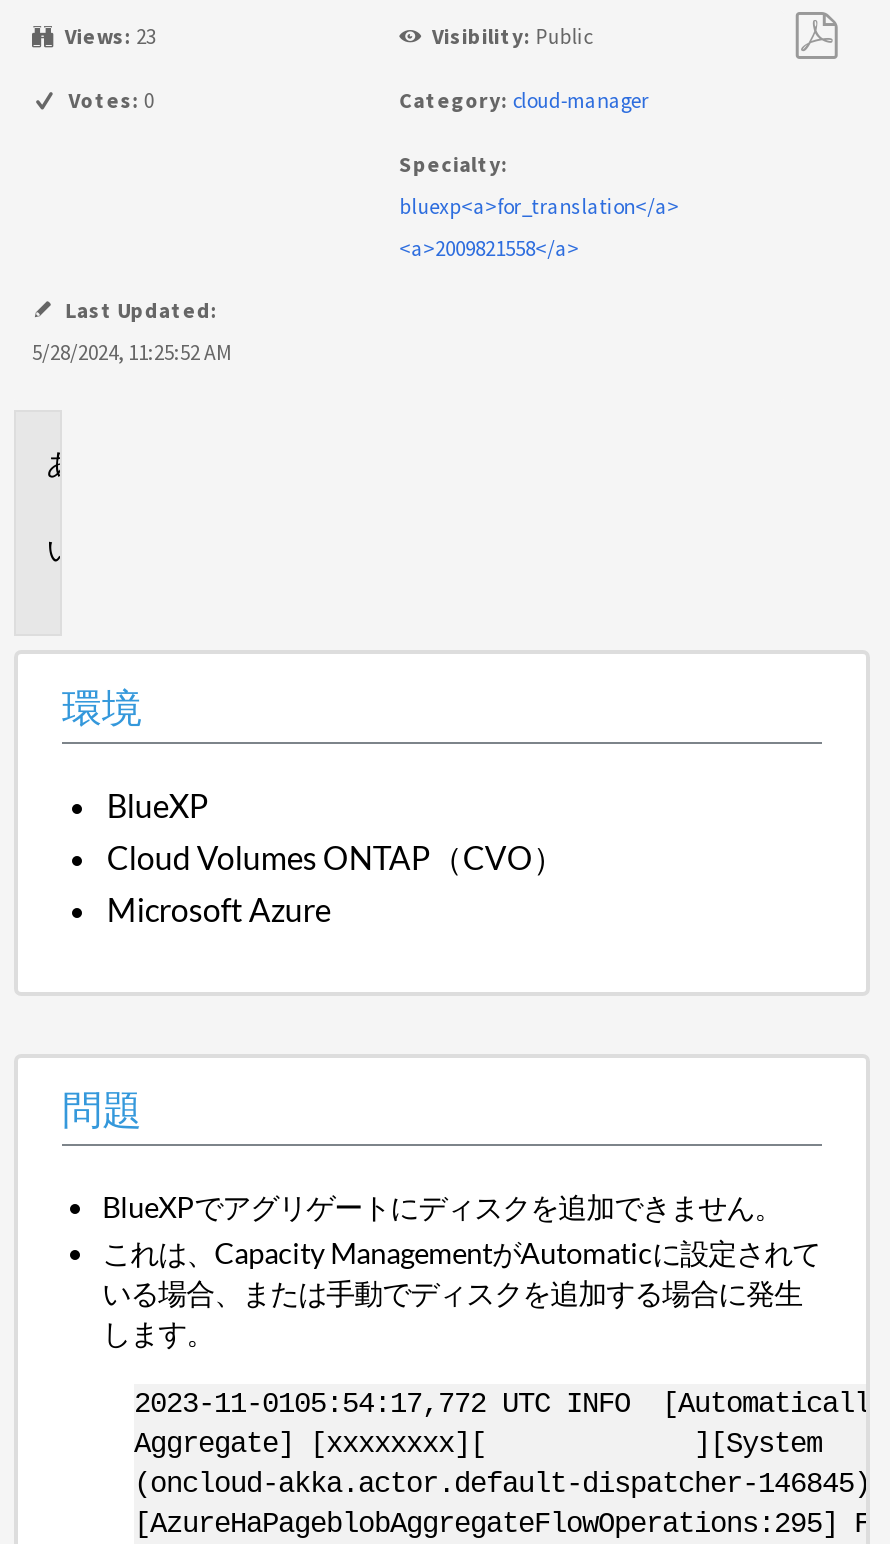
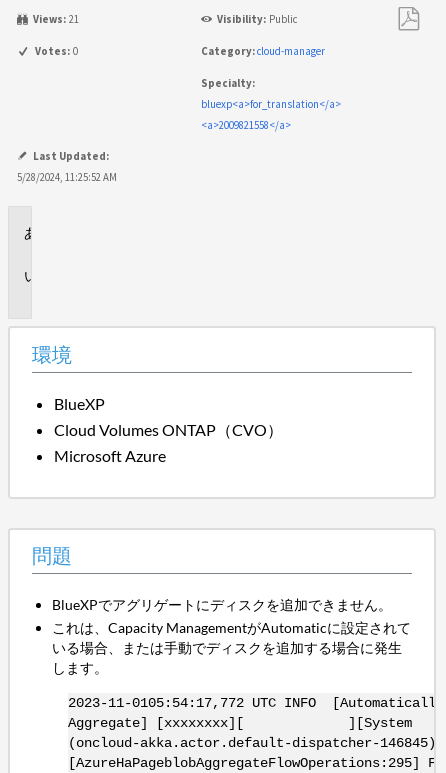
[65,22,156,50] Views: 23 -> [33,12,79,26] Views: 21

